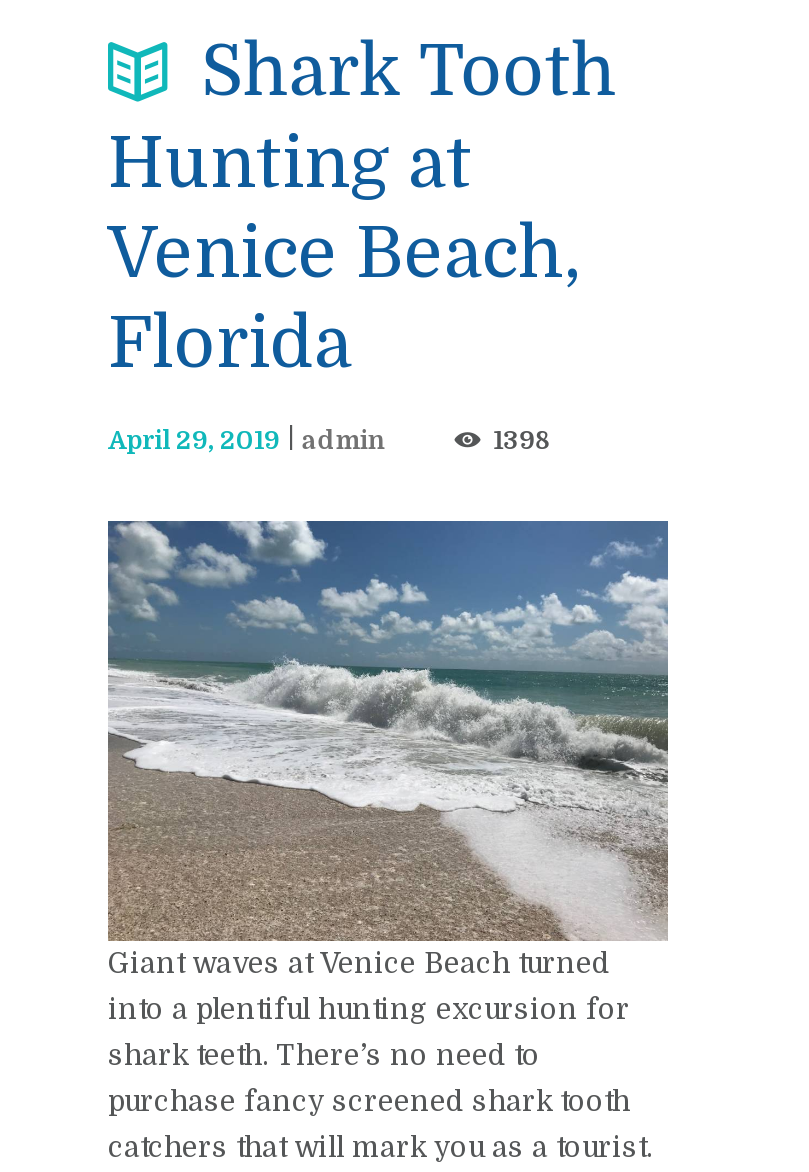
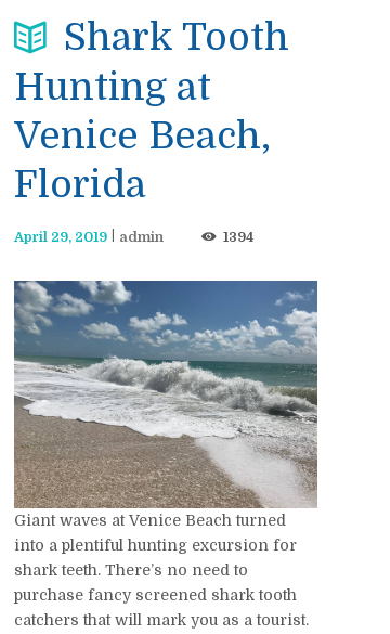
[493,427,551,455] 1398 -> [223,230,253,245] 1394

